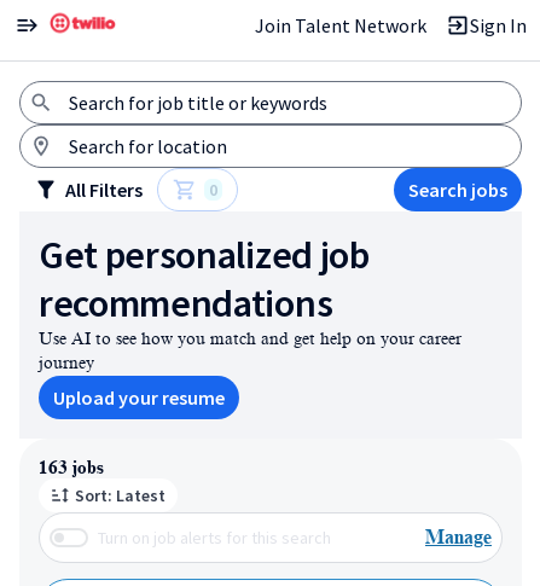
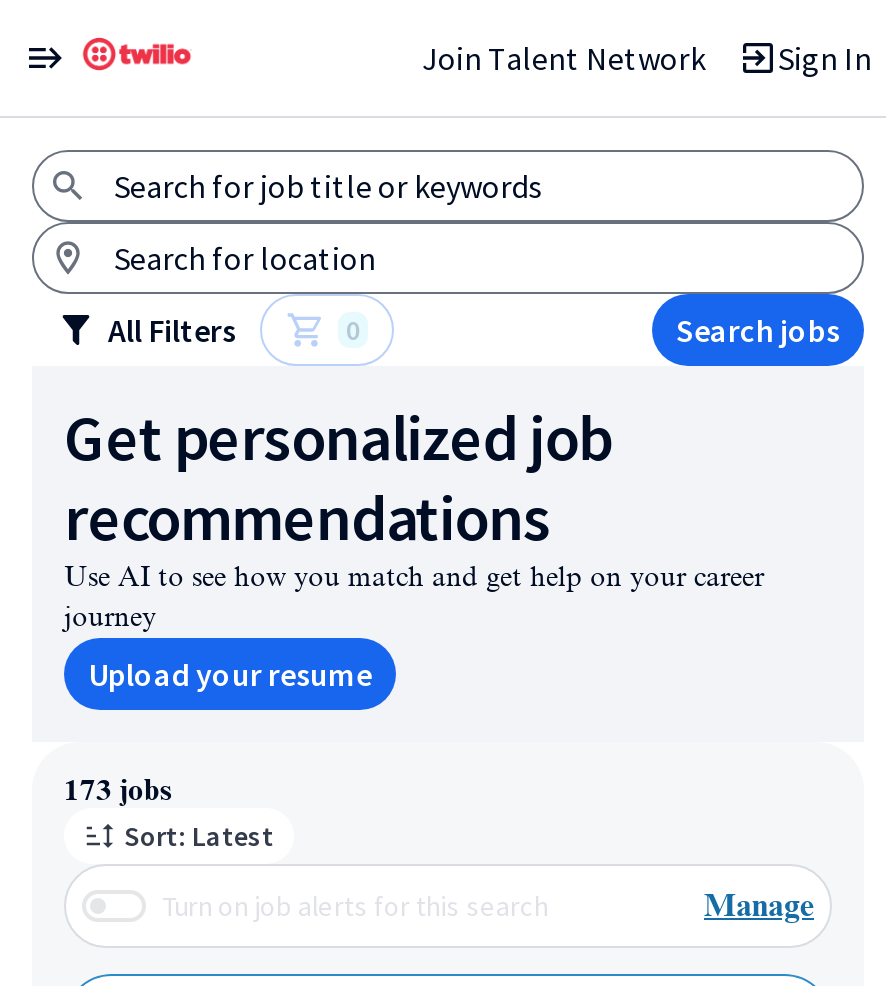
[39,458,104,477] 163 jobs -> [64,774,172,806] 173 jobs

